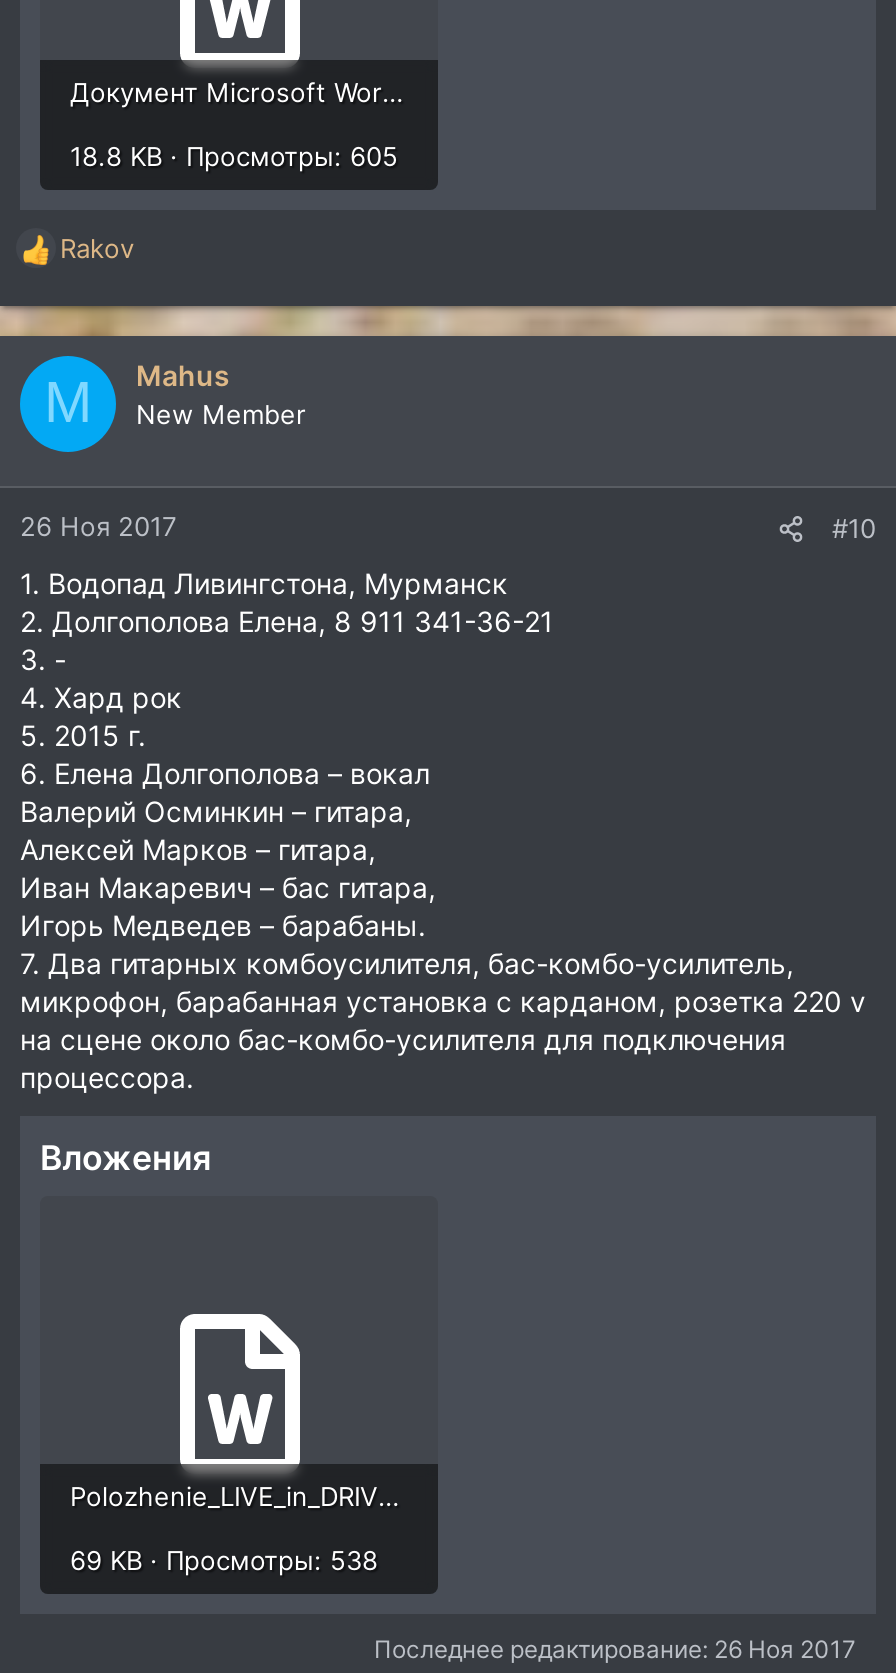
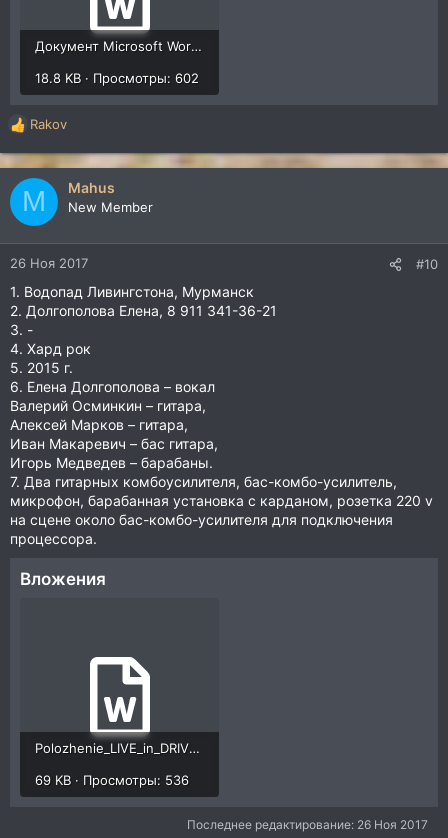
[70,139,398,171] 18.8 KB · Просмотры: 605 -> [35,69,199,85] 18.8 KB · Просмотры: 602
[70,1544,378,1576] 69 KB · Просмотры: 538 -> [35,772,189,788] 69 KB · Просмотры: 536

